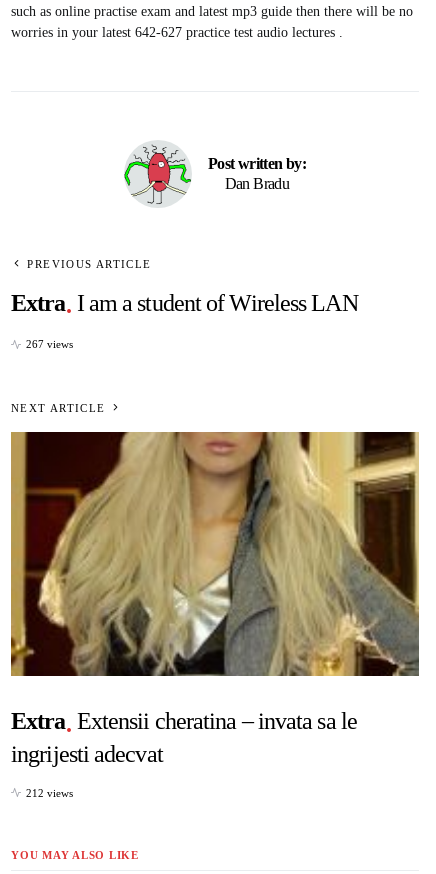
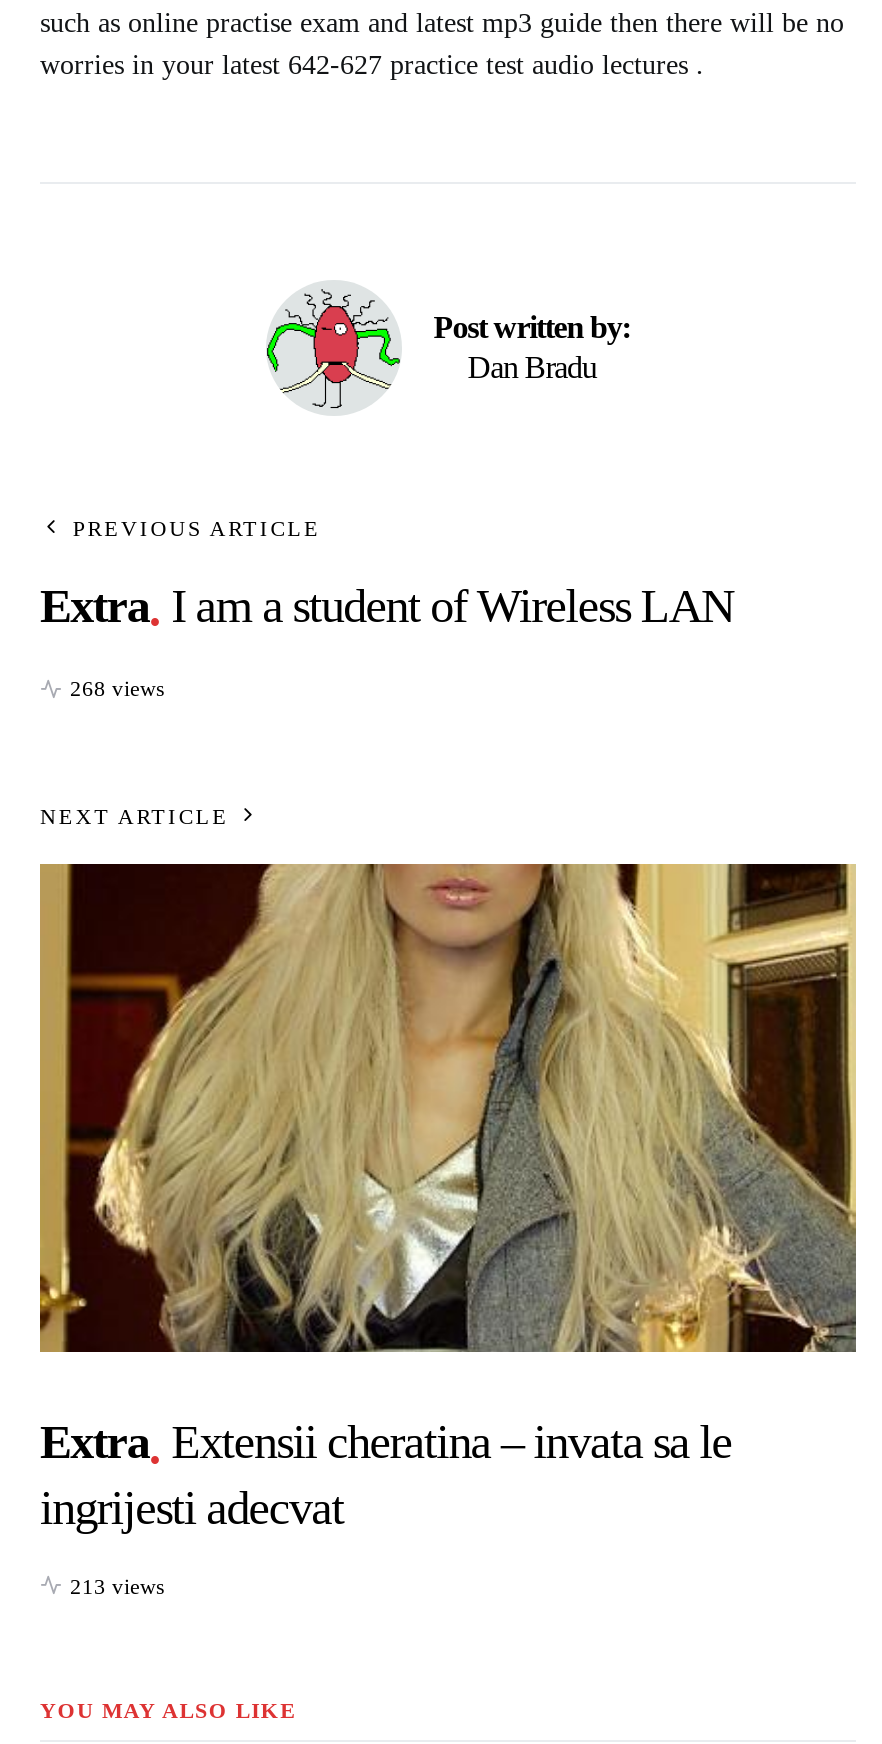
[26,338,73,350] 267 views -> [70,677,164,701] 268 views
[26,787,73,799] 212 views -> [70,1574,164,1598] 213 views

